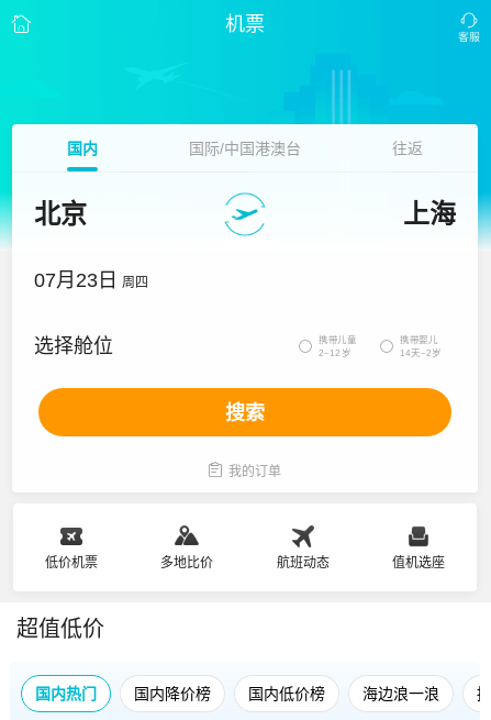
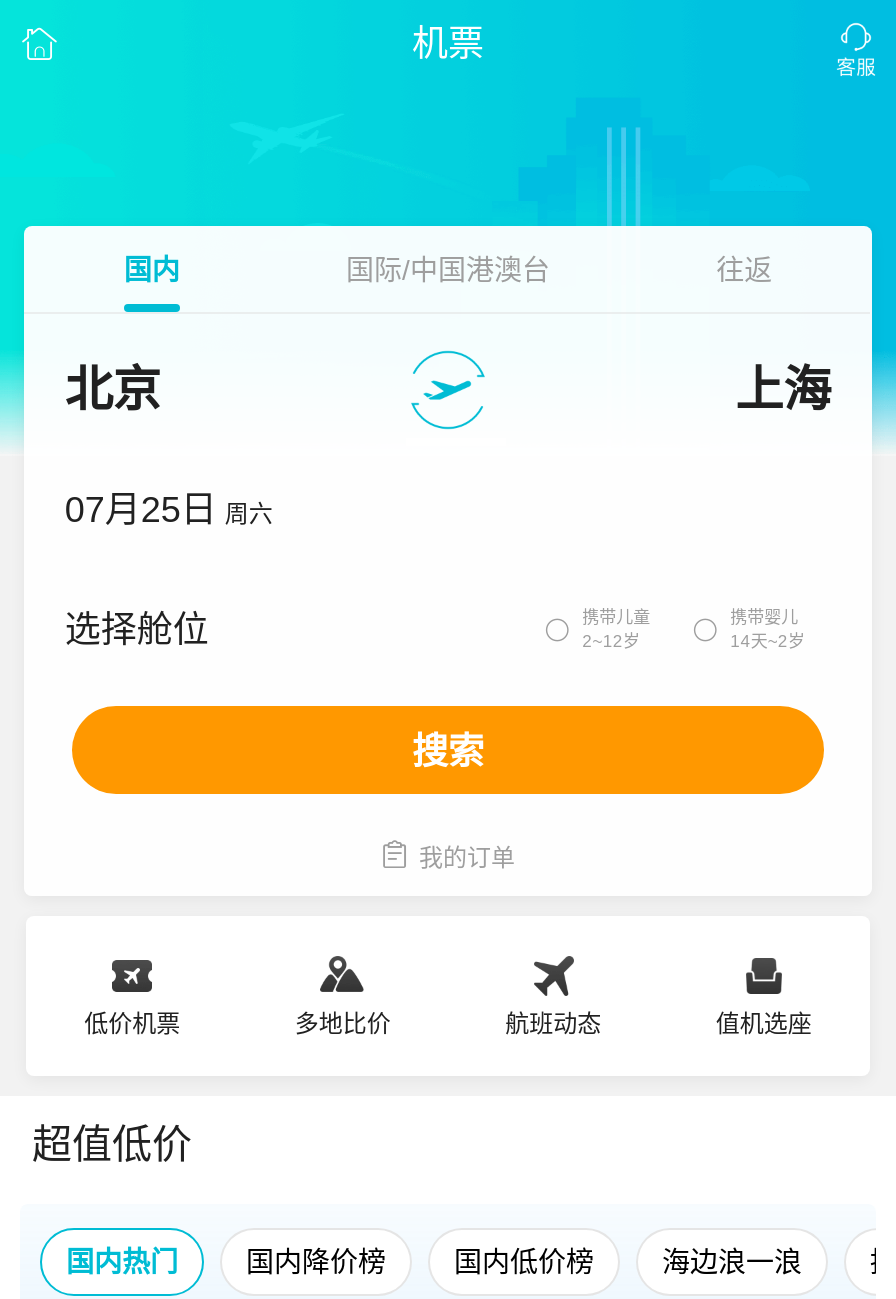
[34,269,149,291] 07月23日 周四 -> [65,490,273,530] 07月25日 周六

